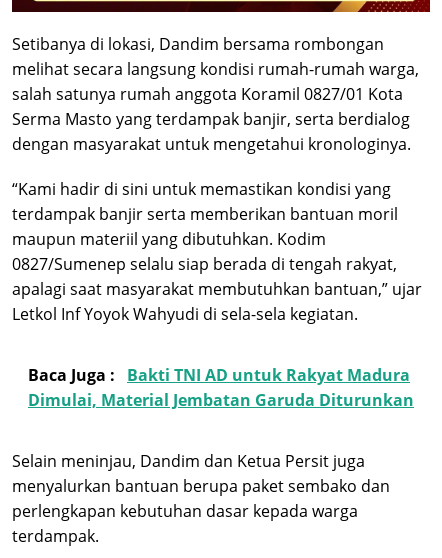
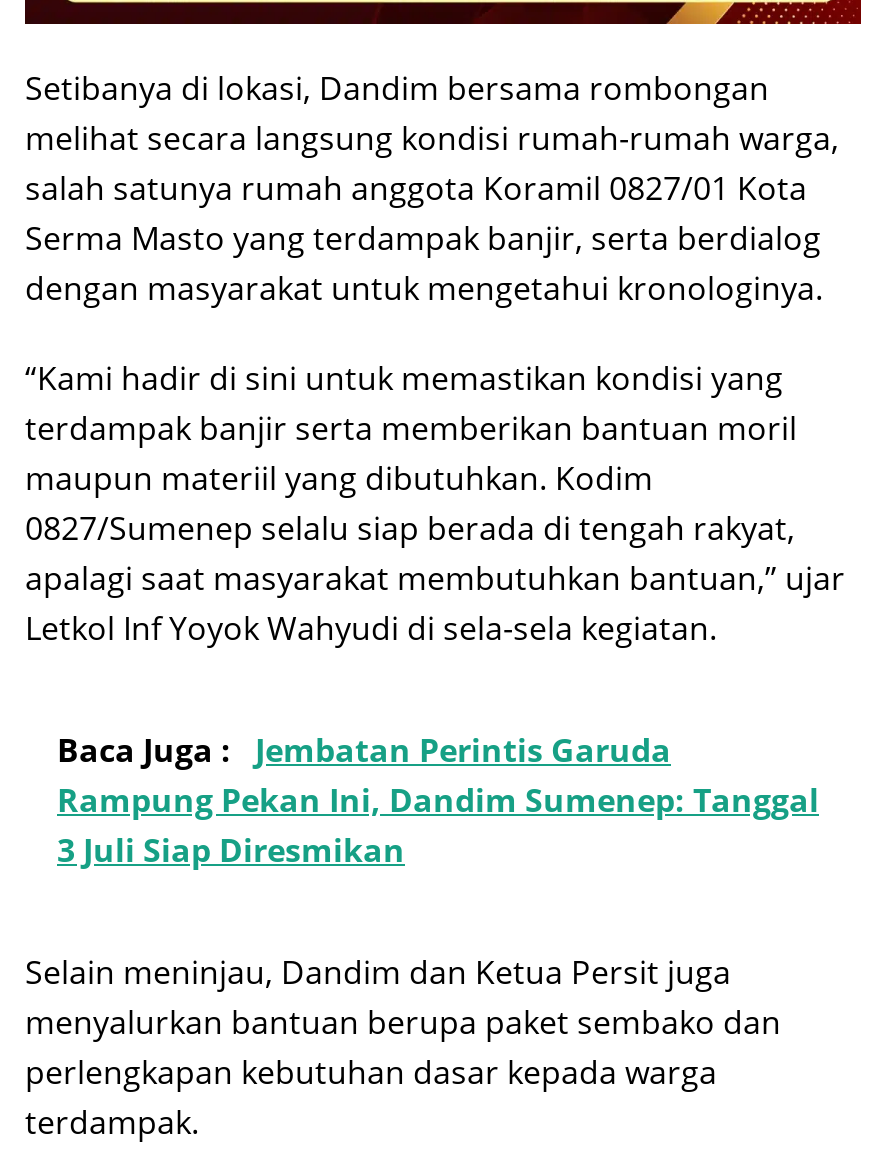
[28,364,414,411] Baca Juga : Bakti TNI AD untuk Rakyat Madura | Dimulai, Material Jembatan Garuda Diturunkan -> [57,728,819,872] Baca Juga : Jembatan Perintis Garuda | Rampung Pekan Ini, Dandim Sumenep: Tanggal | 3 Juli Siap Diresmikan

